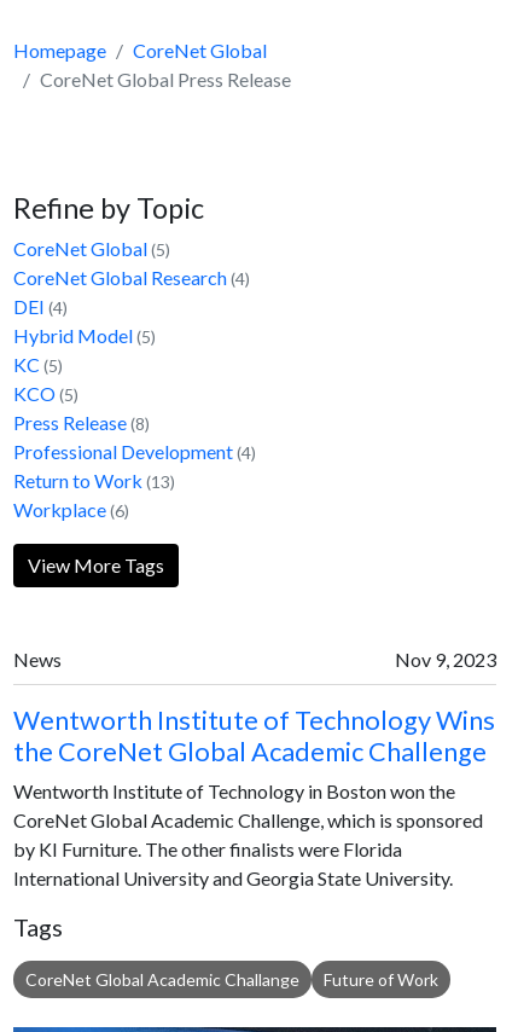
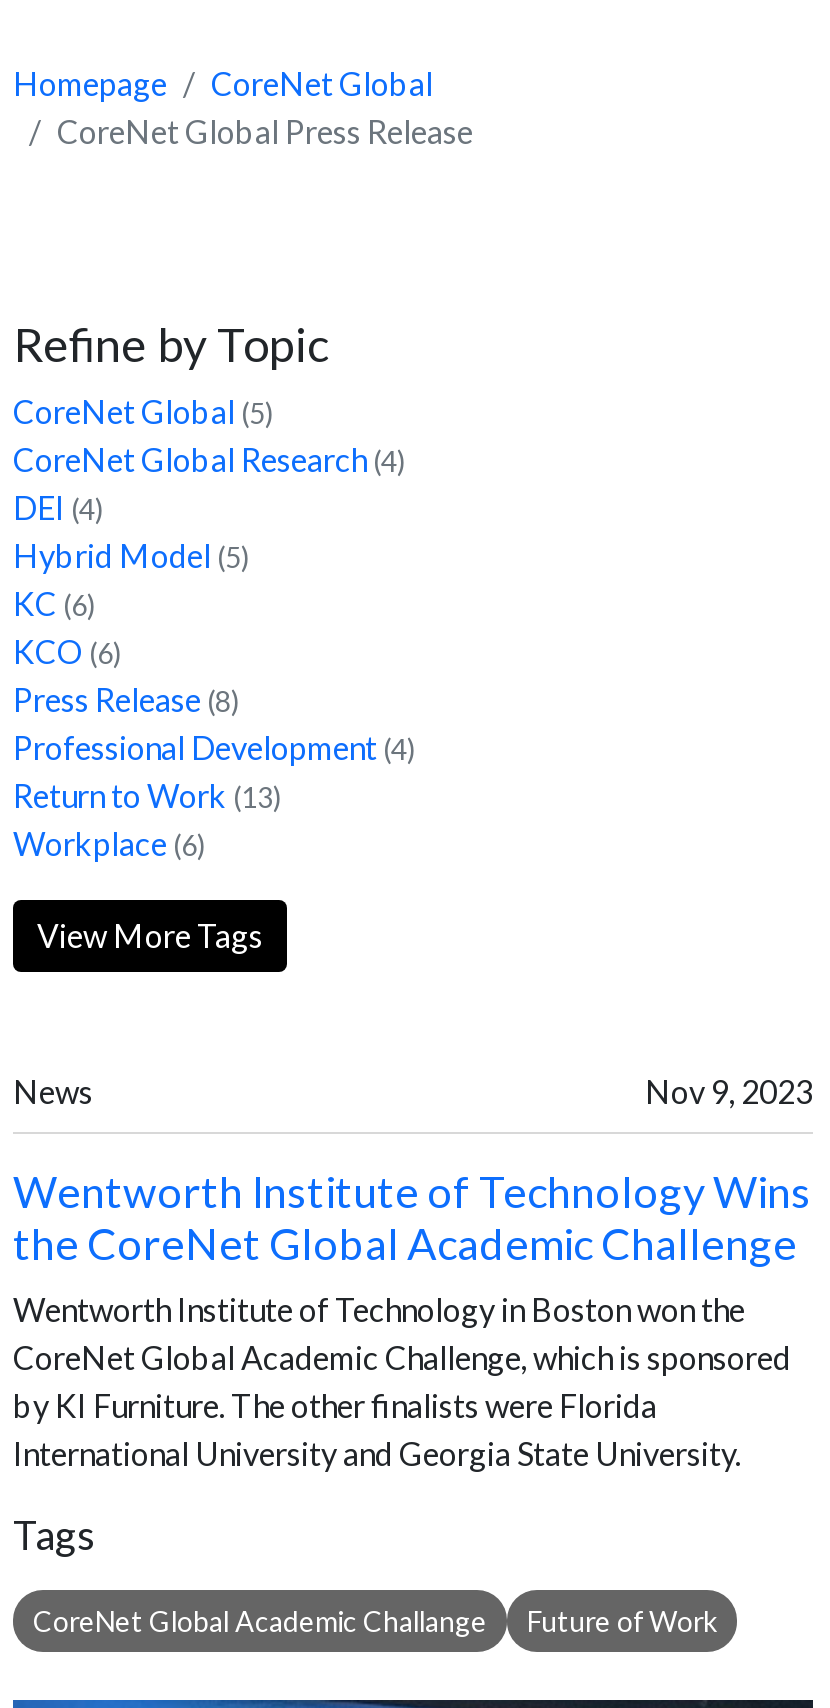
[13,353,63,376] KC (5) -> [13,585,95,623] KC (6)
[13,382,78,405] KCO (5) -> [13,633,121,671] KCO (6)

